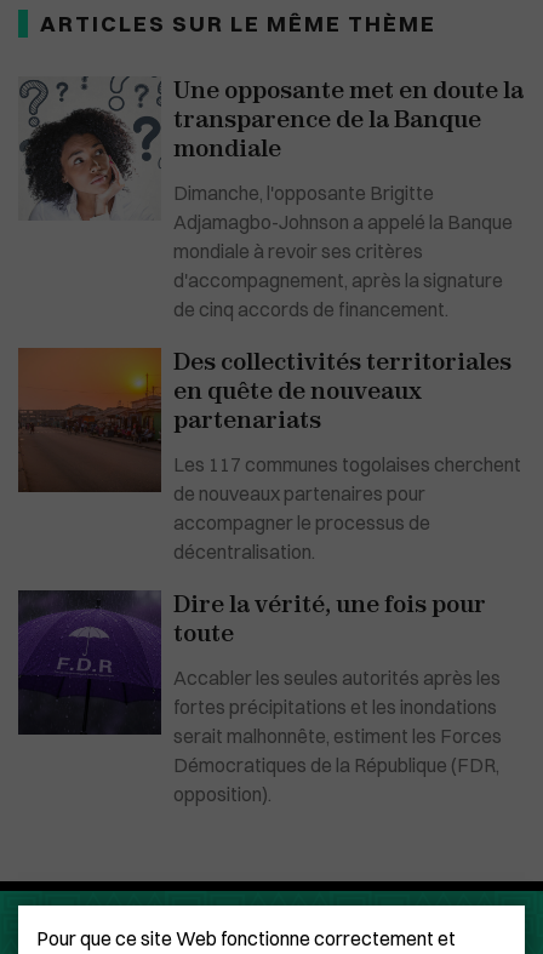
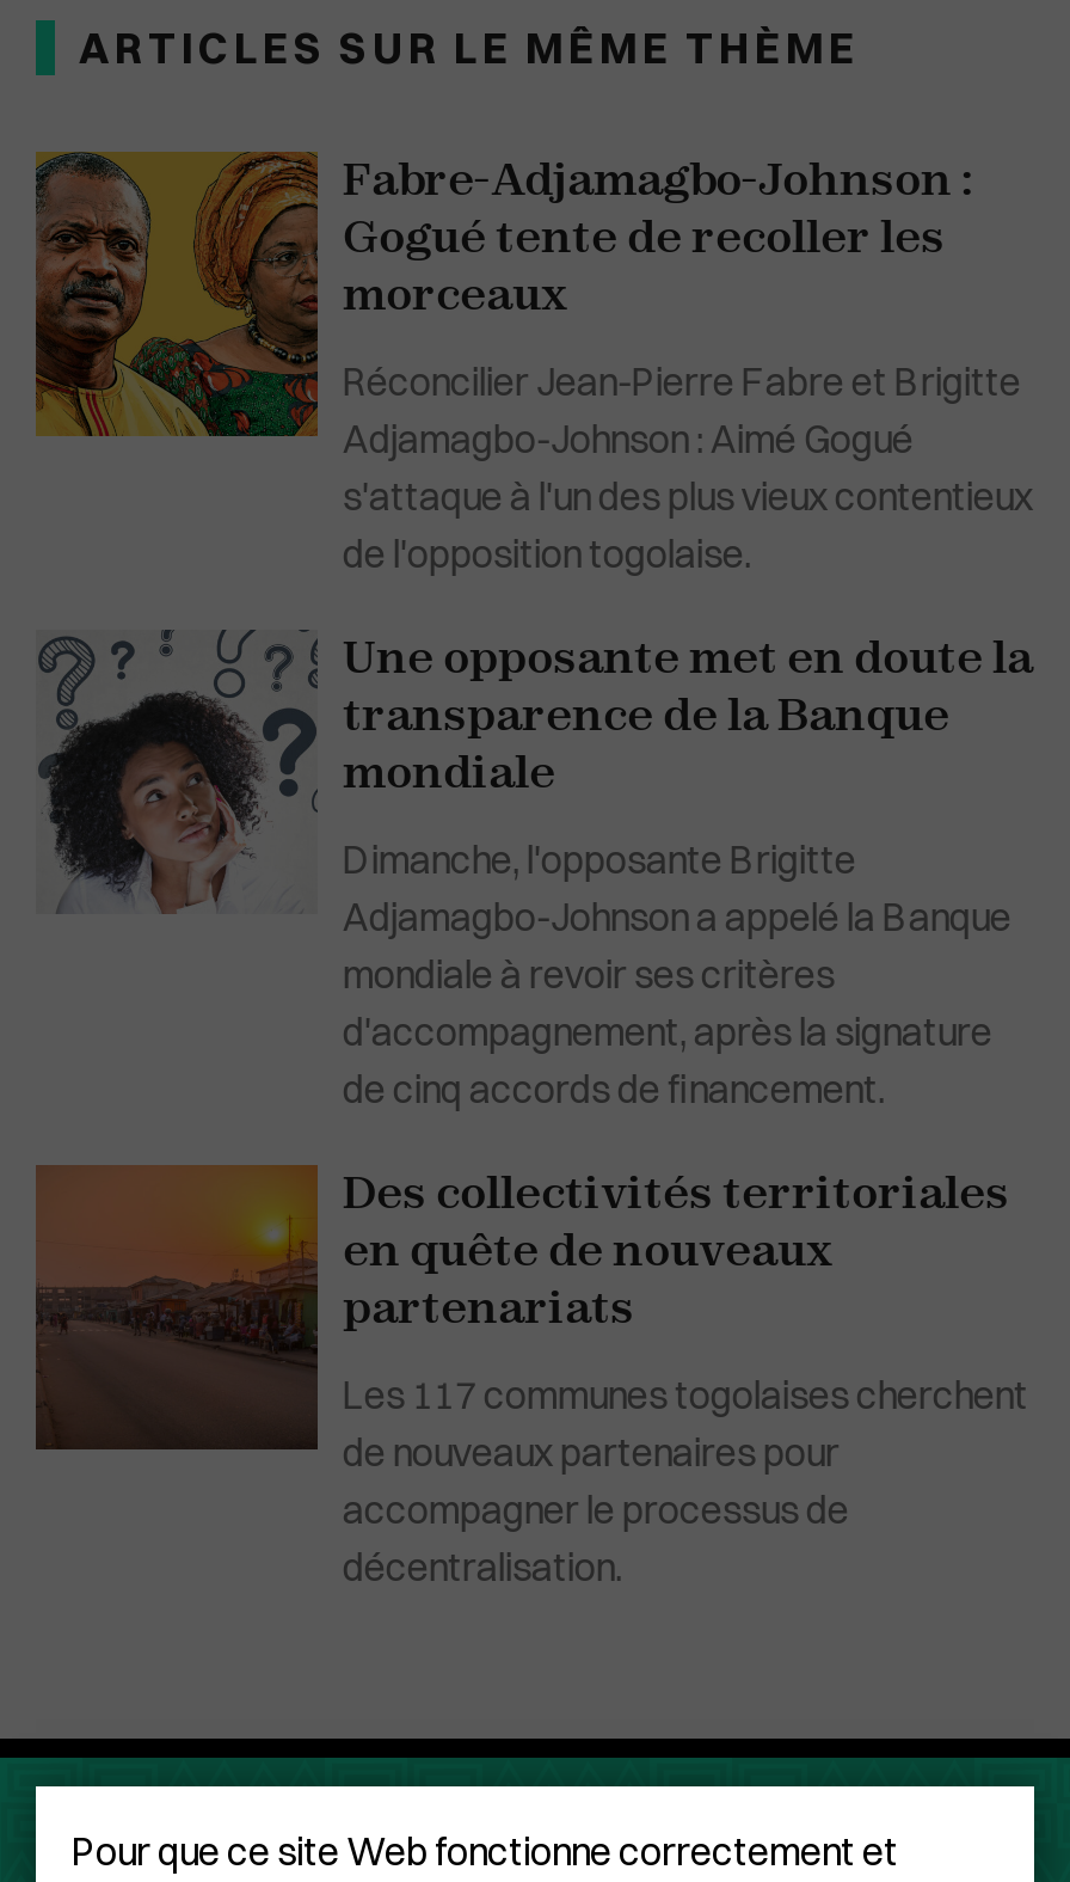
none -> [36,152,1033,578] [image] | Fabre-Adjamagbo-Johnson : | Gogué tente de recoller les | morceaux | Réconcilier Jean-Pierre Fabre et Brigitte | Adjamagbo-Johnson : Aimé Gogué | s'attaque à l'un des plus vieux contentieux | de l'opposition togolaise.
moved [21,77,524,564] -> [41,631,1033,1591]: [image] | Une opposante met en doute la | transparence de la Banque | ... | accompagner le processus de | décentralisation.
[18,590,502,807] [image] | Dire la vérité, une fois pour | toute | Accabler les seules autorités après les | fortes précipitations et les inondations | serait malhonnête, estiment les Forces | Démocratiques de la République (FDR, | opposition). -> none

